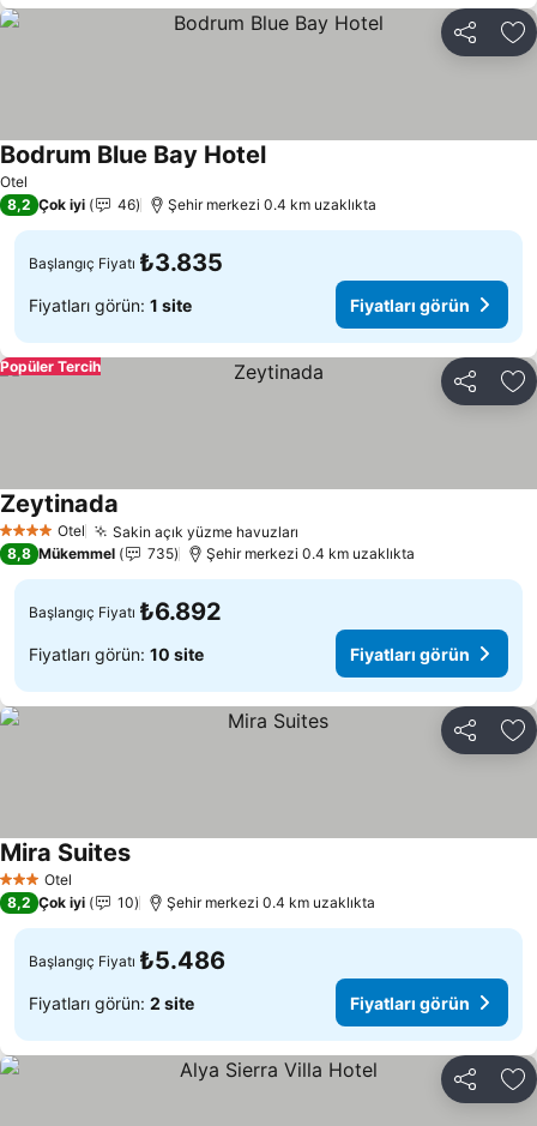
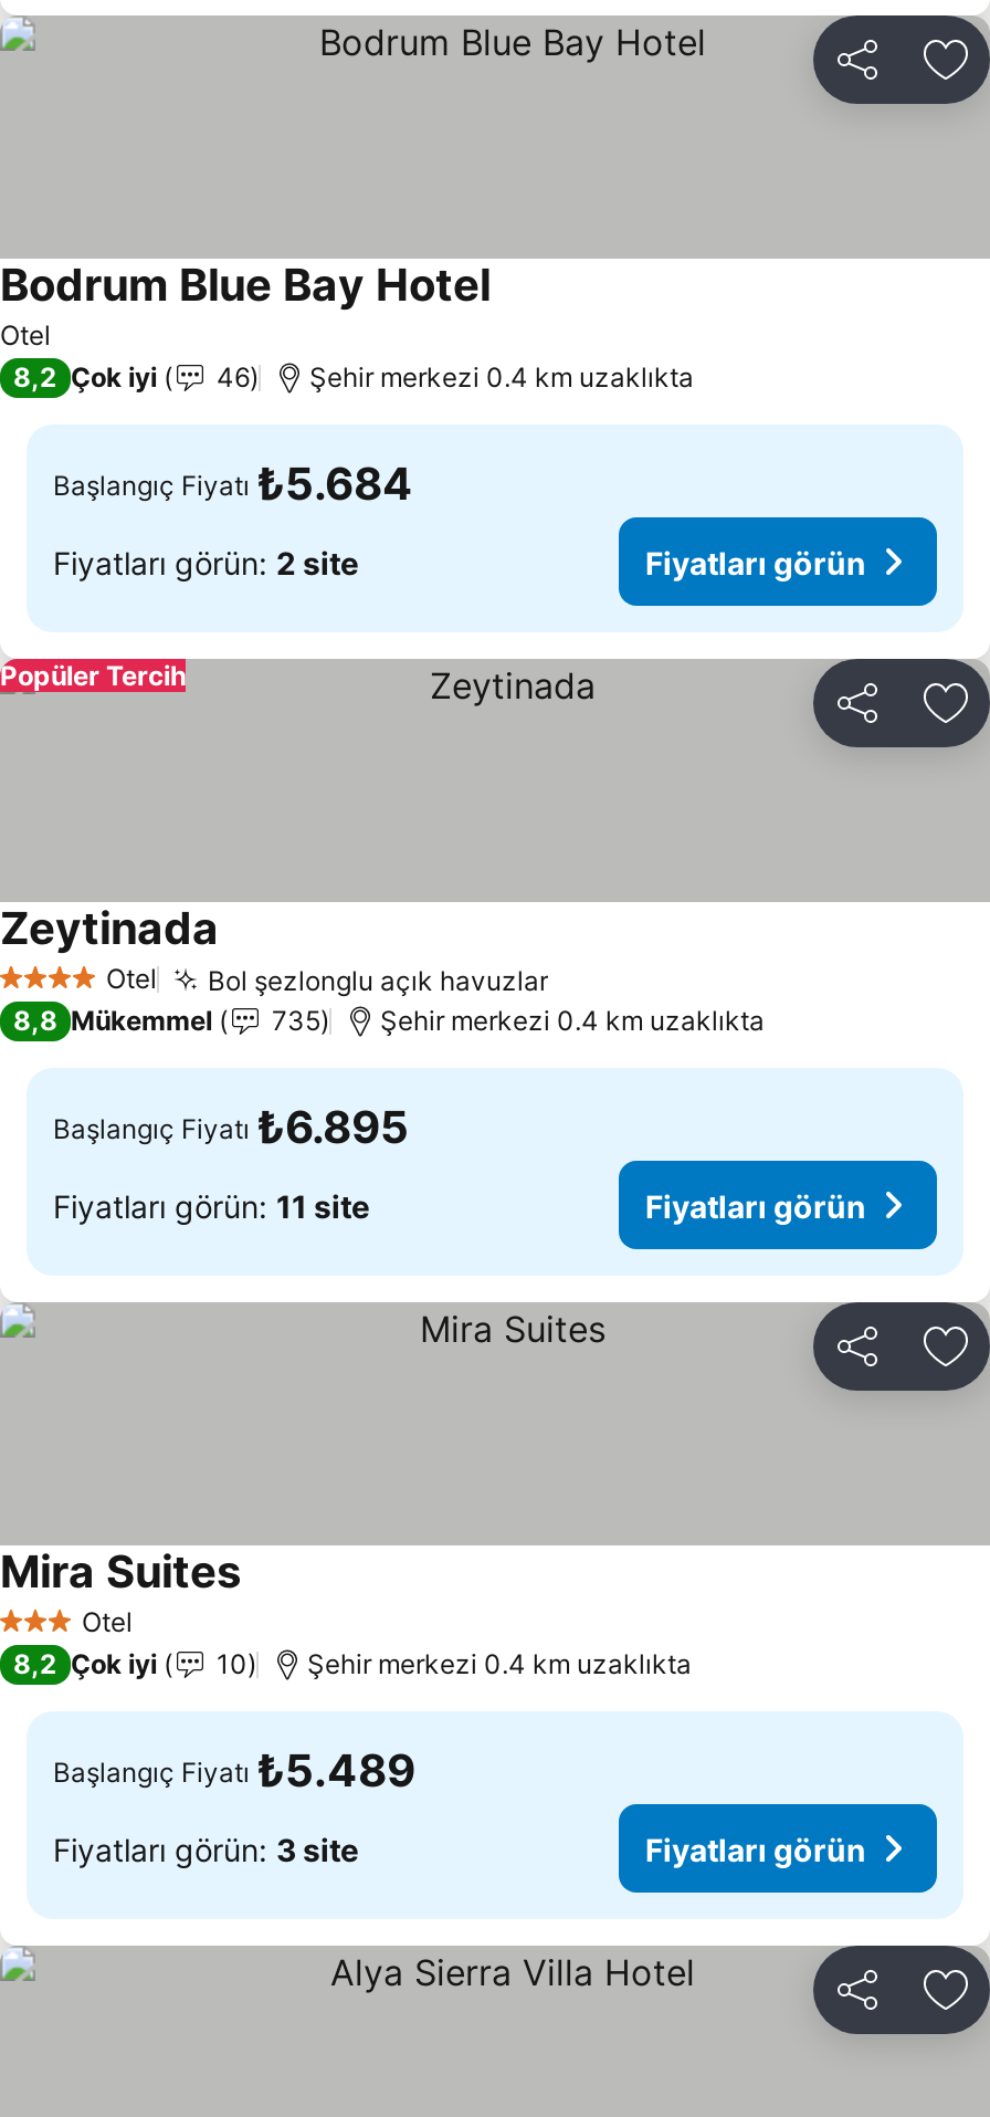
[29,248,223,277] Başlangıç Fiyatı ₺3.835 -> [53,458,413,511] Başlangıç Fiyatı ₺5.684
[29,294,192,315] Fiyatları görün: 1 site -> none
[113,522,298,540] Sakin açık yüzme havuzları -> [208,963,548,996] Bol şezlonglu açık havuzlar
[29,597,222,626] Başlangıç Fiyatı ₺6.892 -> [53,1101,409,1154] Başlangıç Fiyatı ₺6.895
[29,643,204,664] Fiyatları görün: 10 site -> [53,1186,369,1224] Fiyatları görün: 11 site
[29,946,225,975] Başlangıç Fiyatı ₺5.486 -> [53,1744,415,1798] Başlangıç Fiyatı ₺5.489
moved [29,992,194,1013] -> [53,543,358,580]: Fiyatları görün: 2 site
none -> [53,1830,358,1867] Fiyatları görün: 3 site

